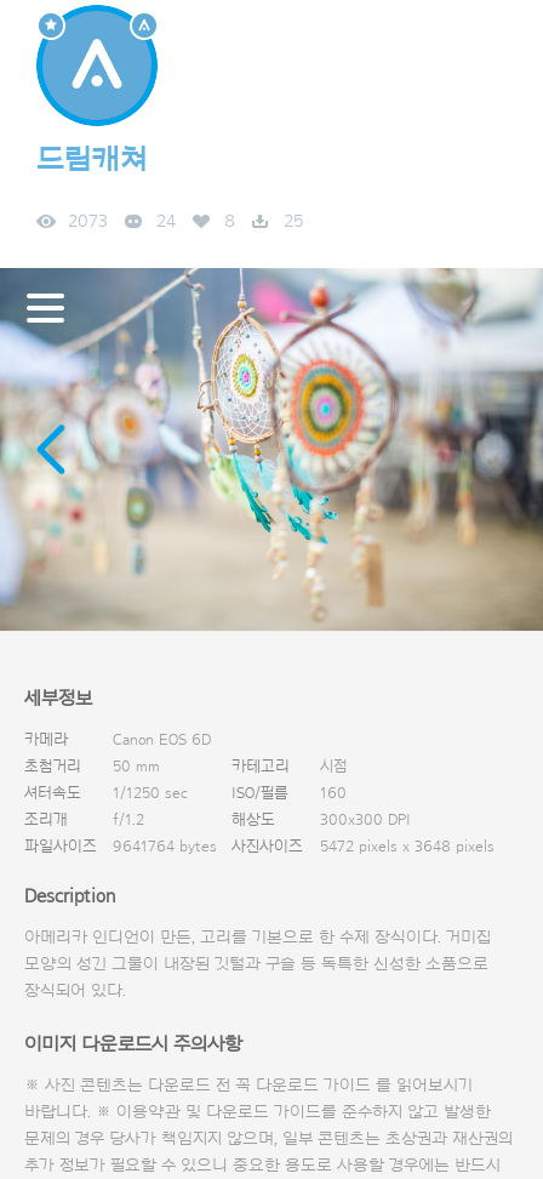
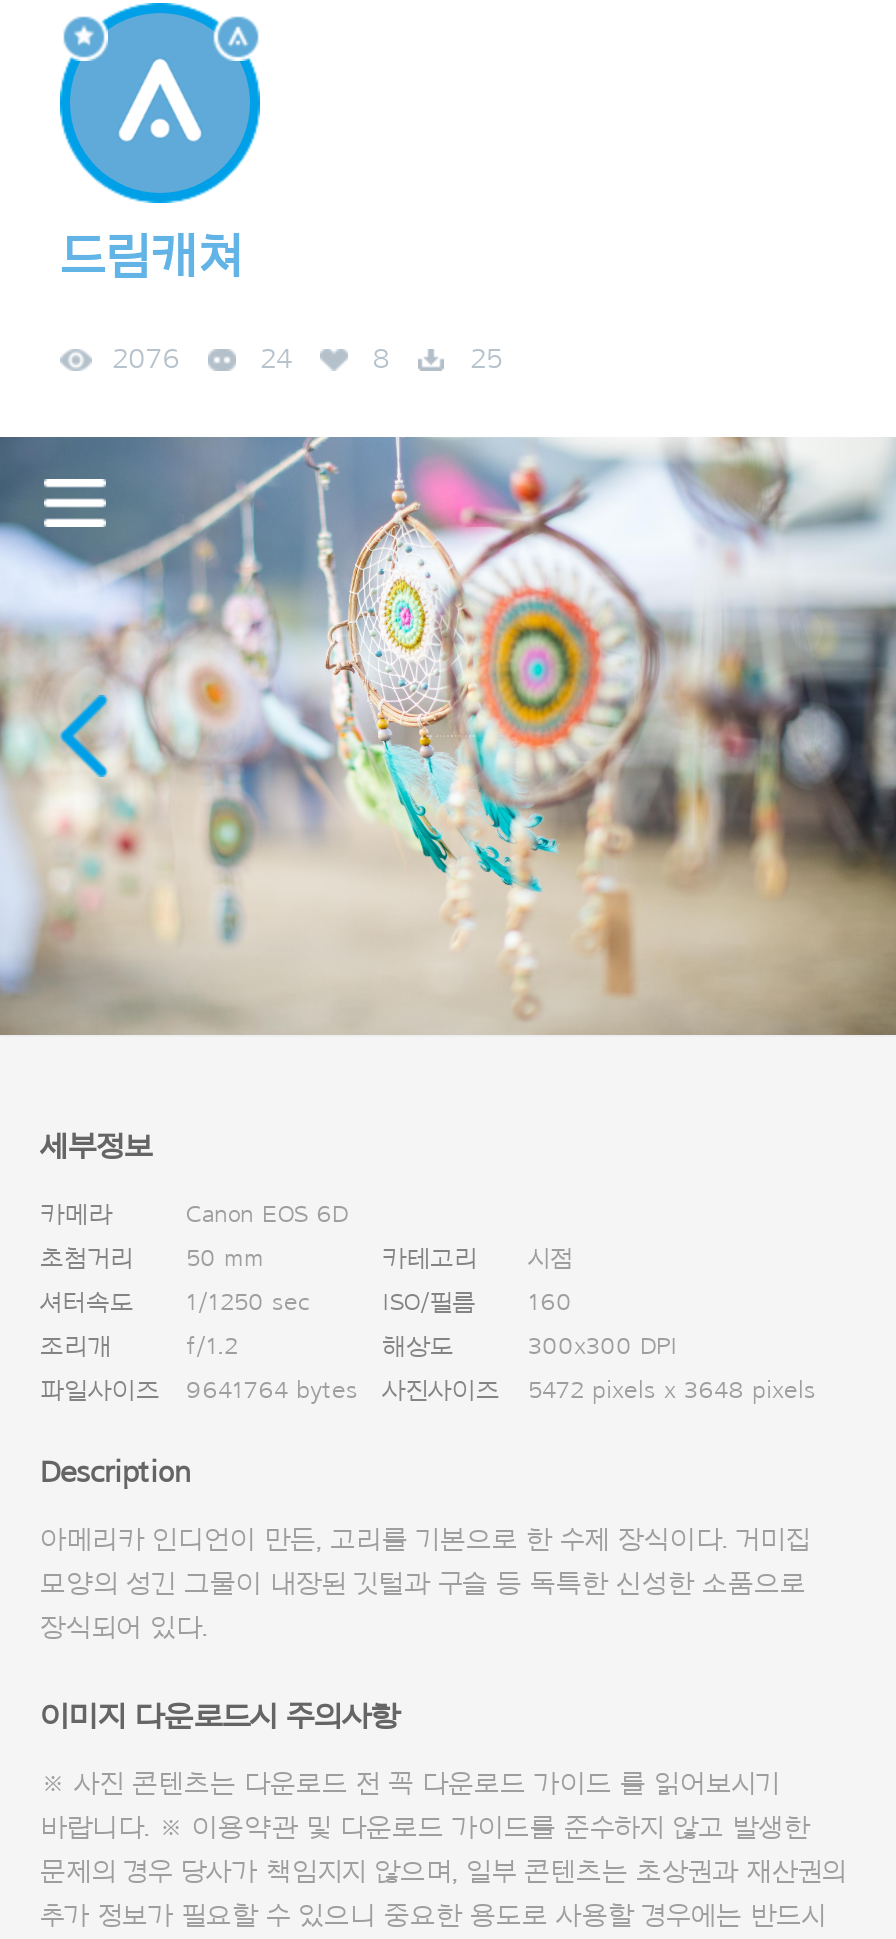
[68,212,108,230] 2073 -> [112,345,180,375] 2076

